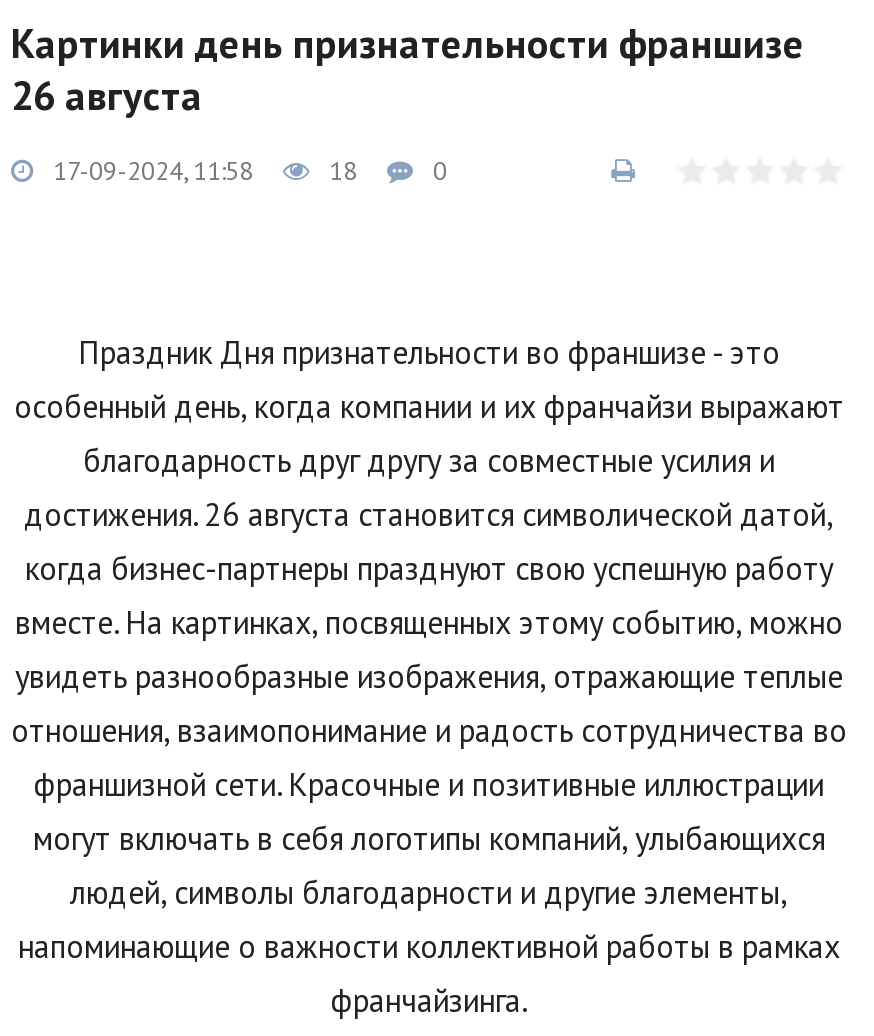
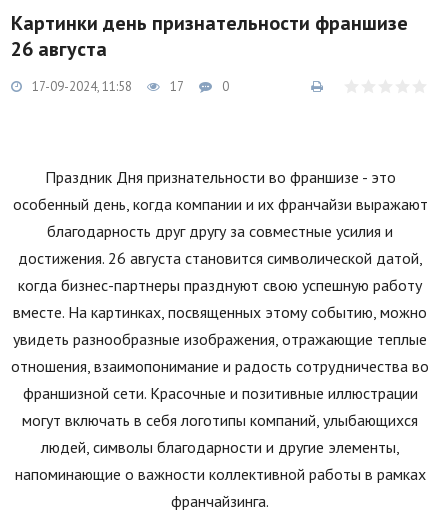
[329,154,357,188] 18 -> [170,78,184,95] 17

